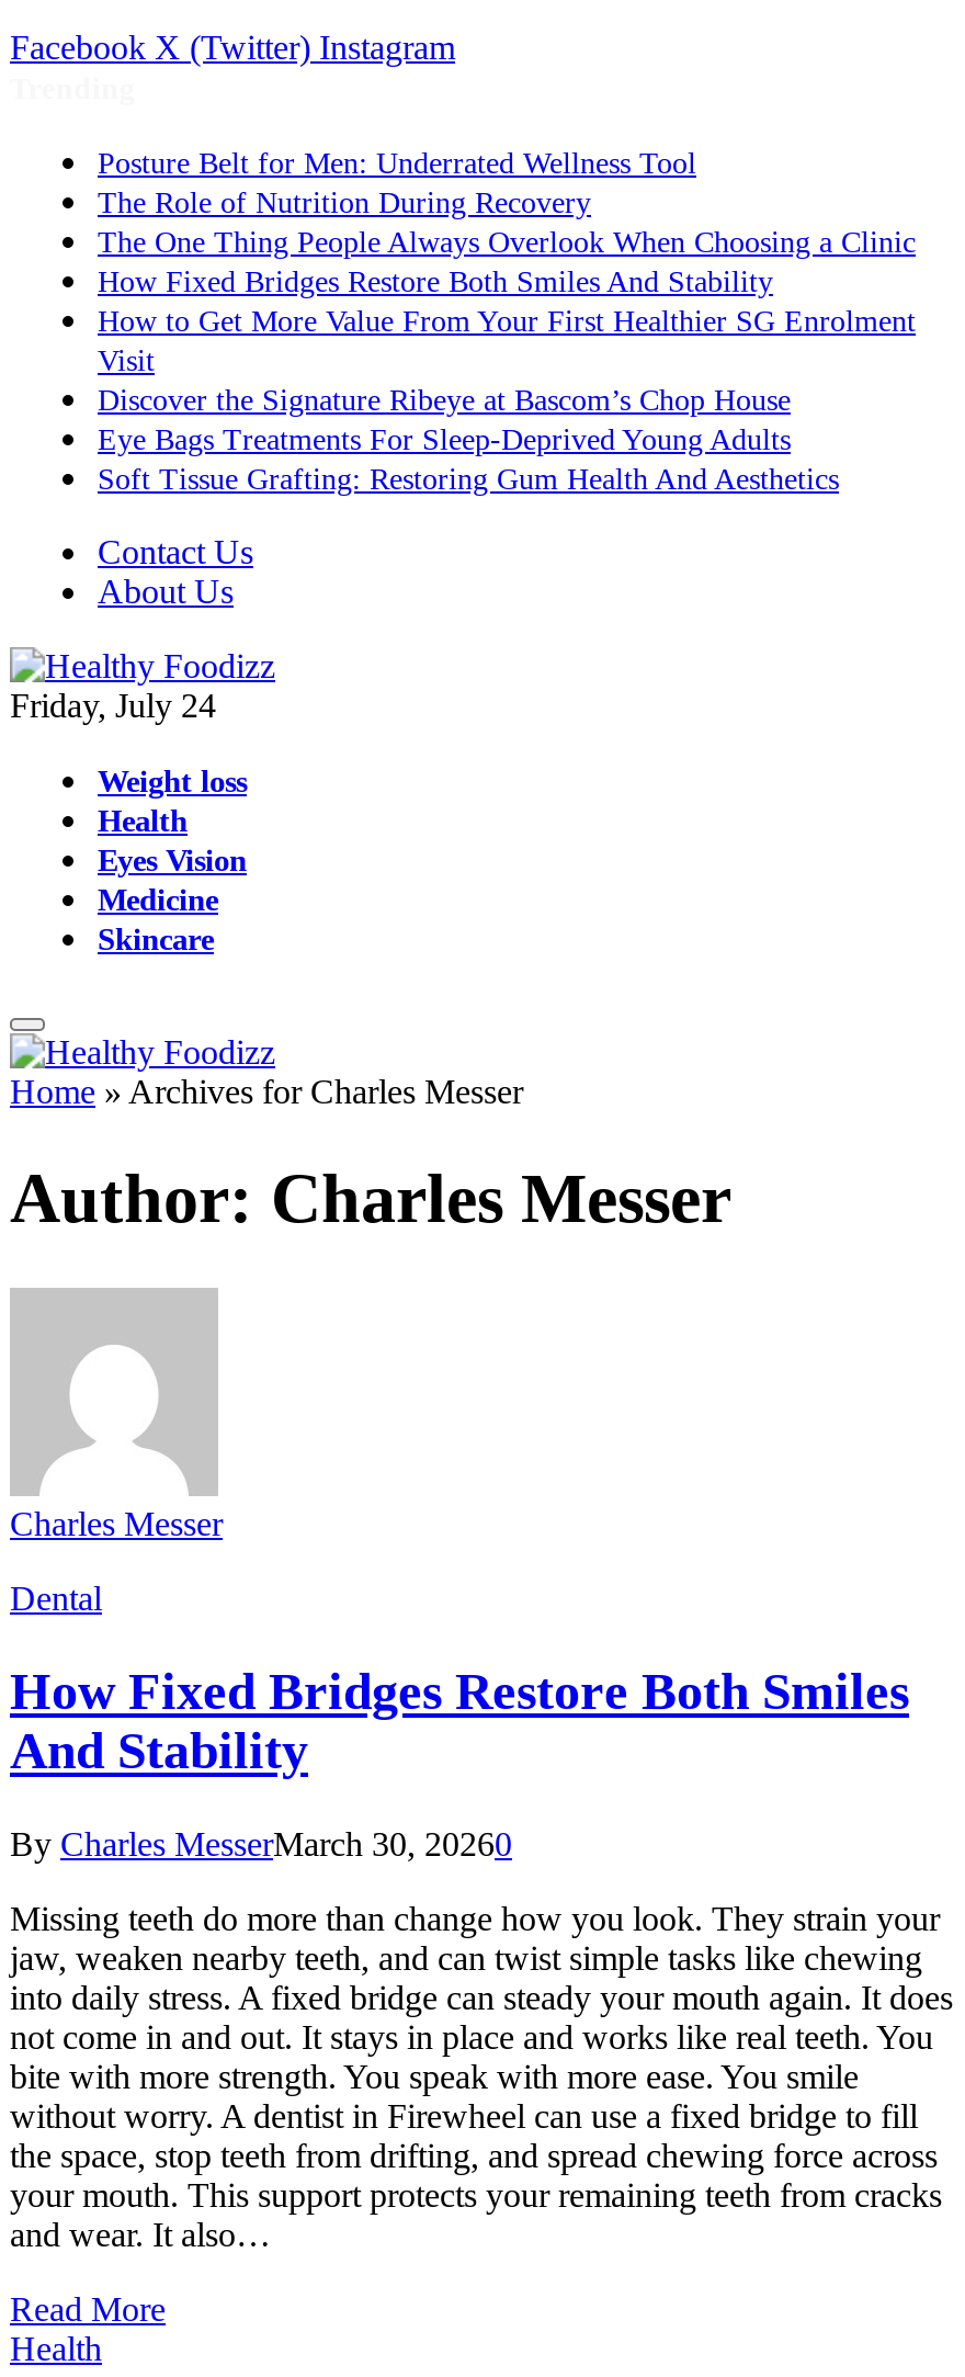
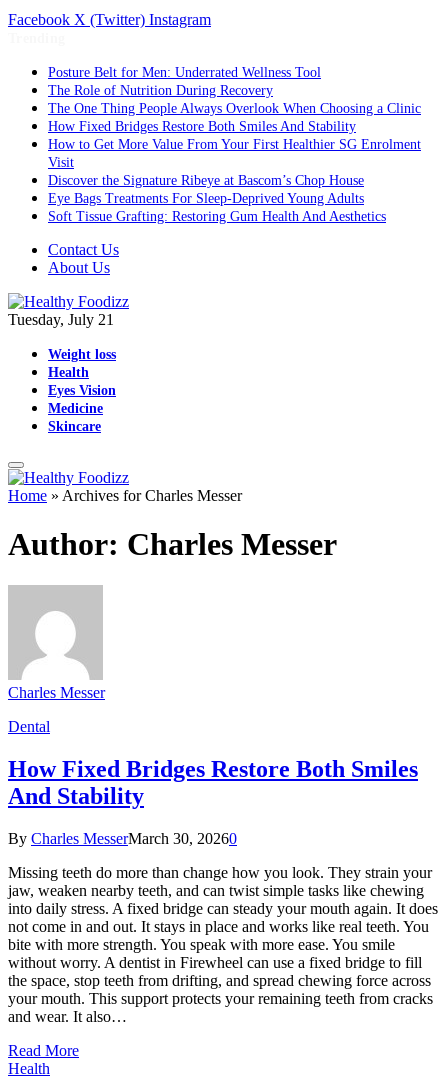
[10,687,216,724] Friday, July 24 -> [8,311,114,328] Tuesday, July 21

